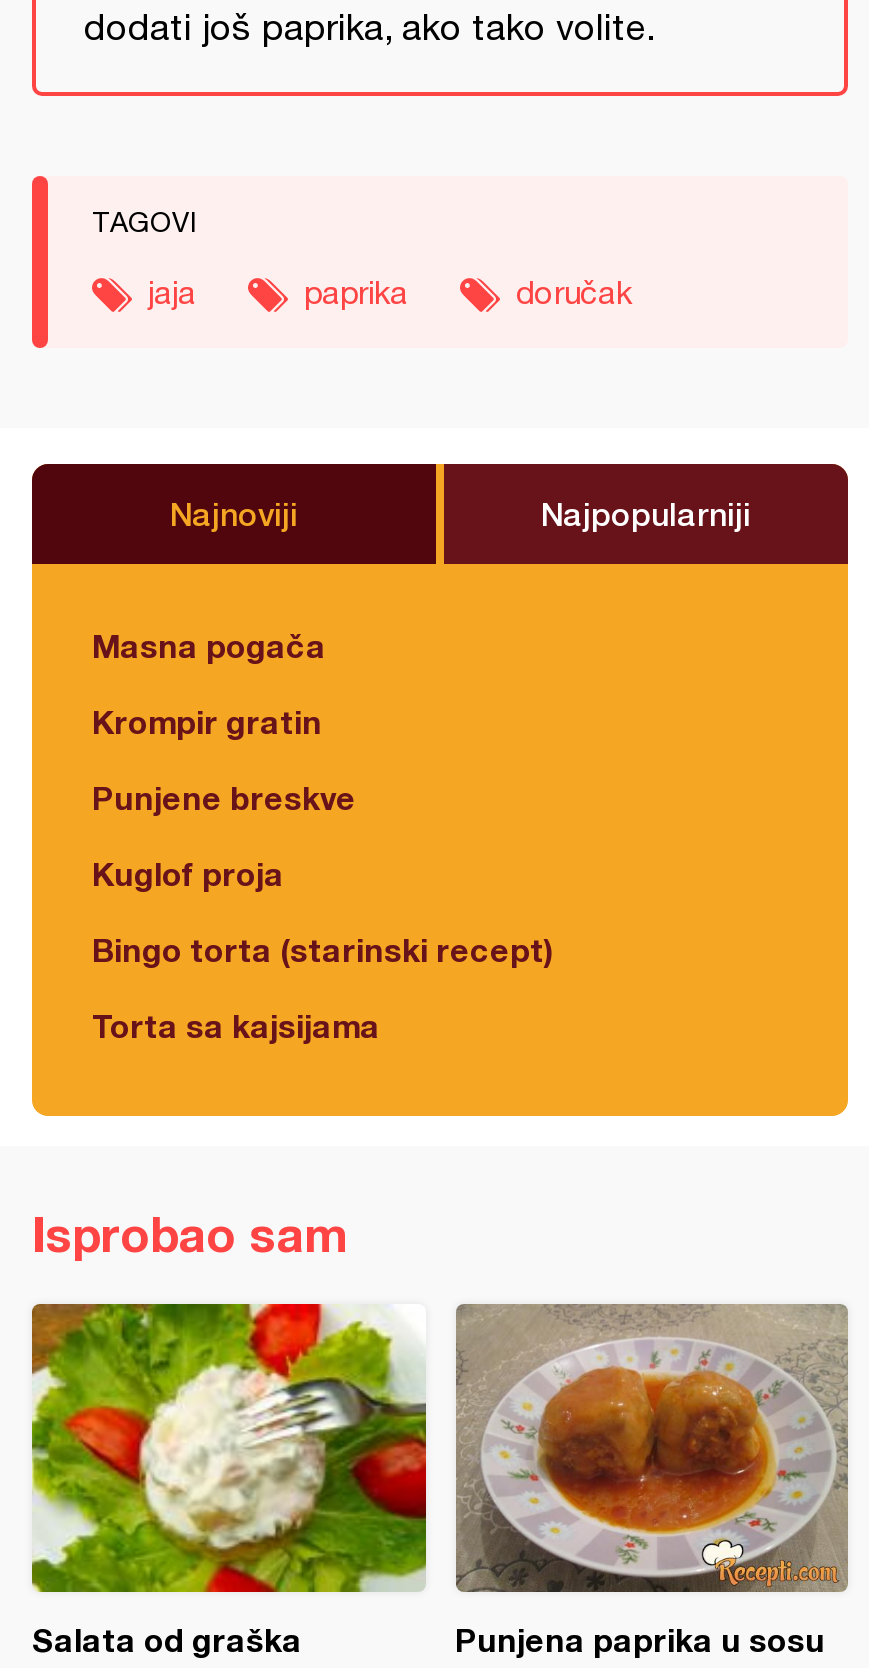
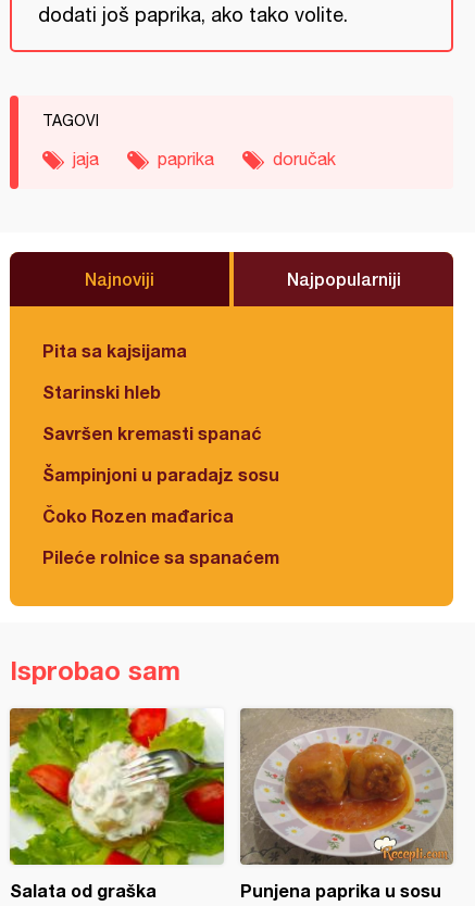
[92,626,326,664] Masna pogača -> [42,340,187,361] Pita sa kajsijama
[92,702,322,740] Krompir gratin -> [42,381,161,402] Starinski hleb
[92,778,356,816] Punjene breskve -> [42,423,262,443] Savršen kremasti spanać
[92,854,284,892] Kuglof proja -> [42,464,279,485] Šampinjoni u paradajz sosu
[92,930,554,968] Bingo torta (starinski recept) -> [42,505,234,526] Čoko Rozen mađarica
[92,1006,380,1044] Torta sa kajsijama -> [42,546,279,567] Pileće rolnice sa spanaćem

